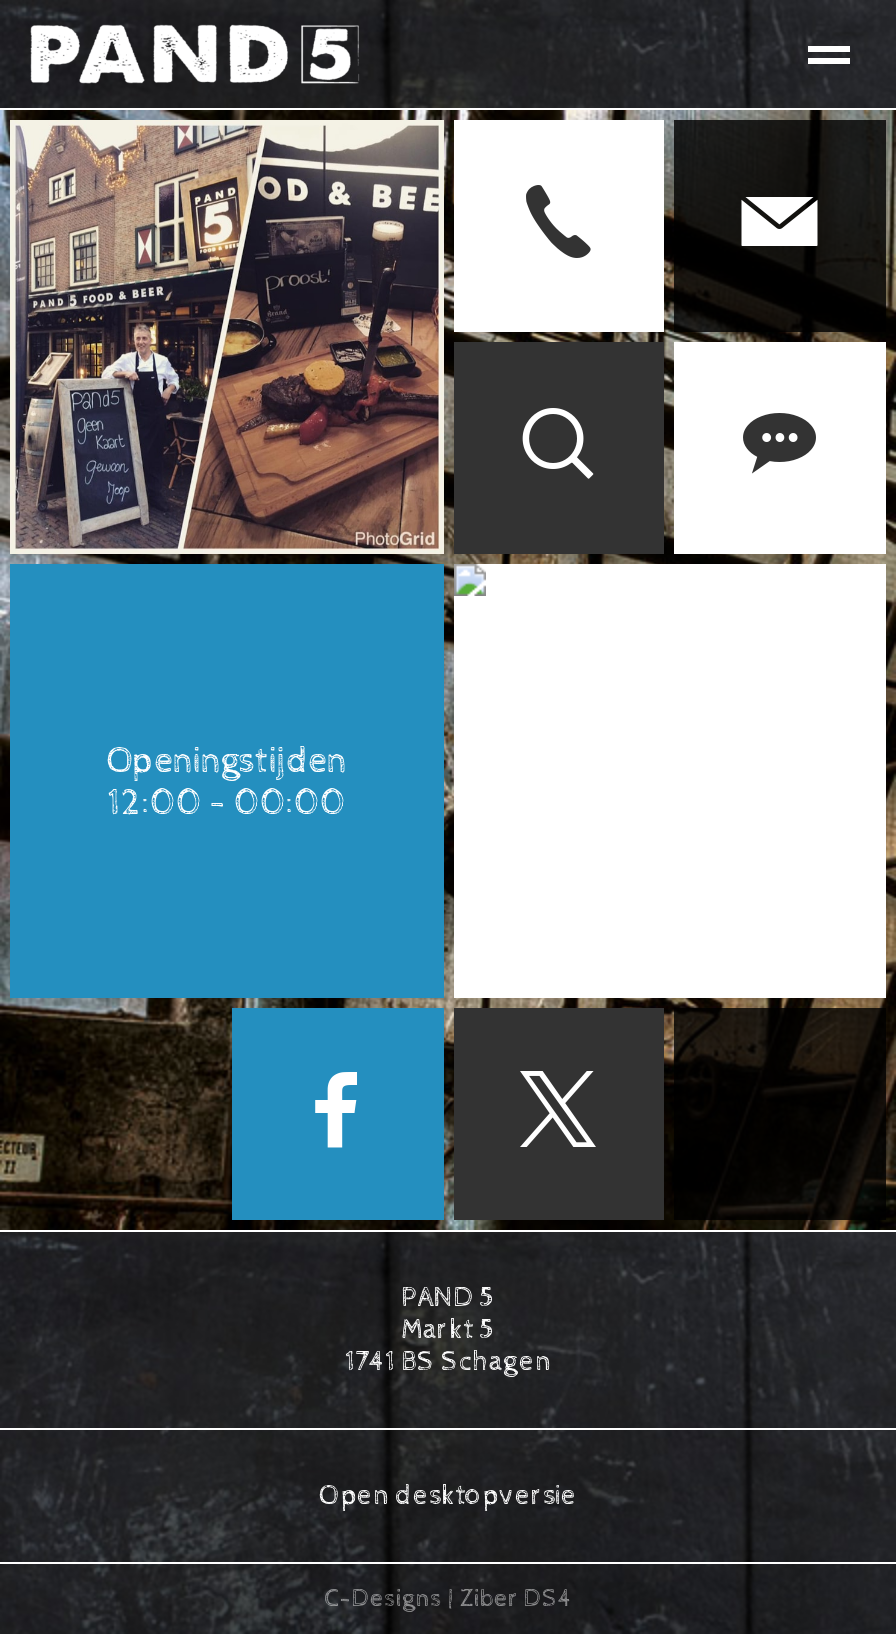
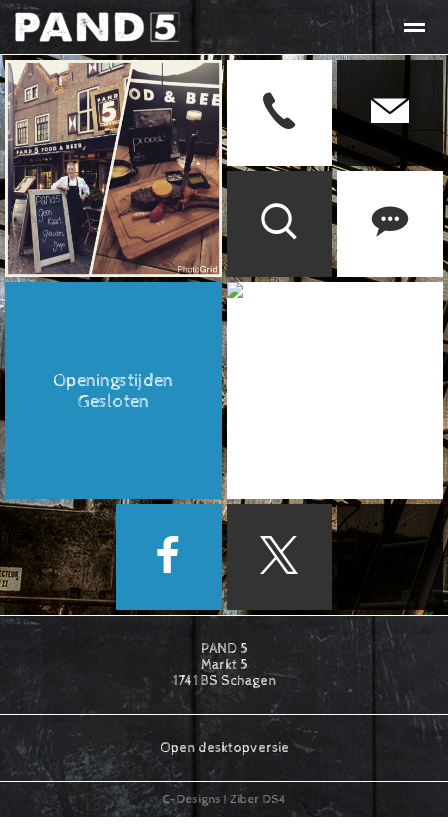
[108,781,346,823] 12:00 - 00:00 -> [78,390,149,411] Gesloten

